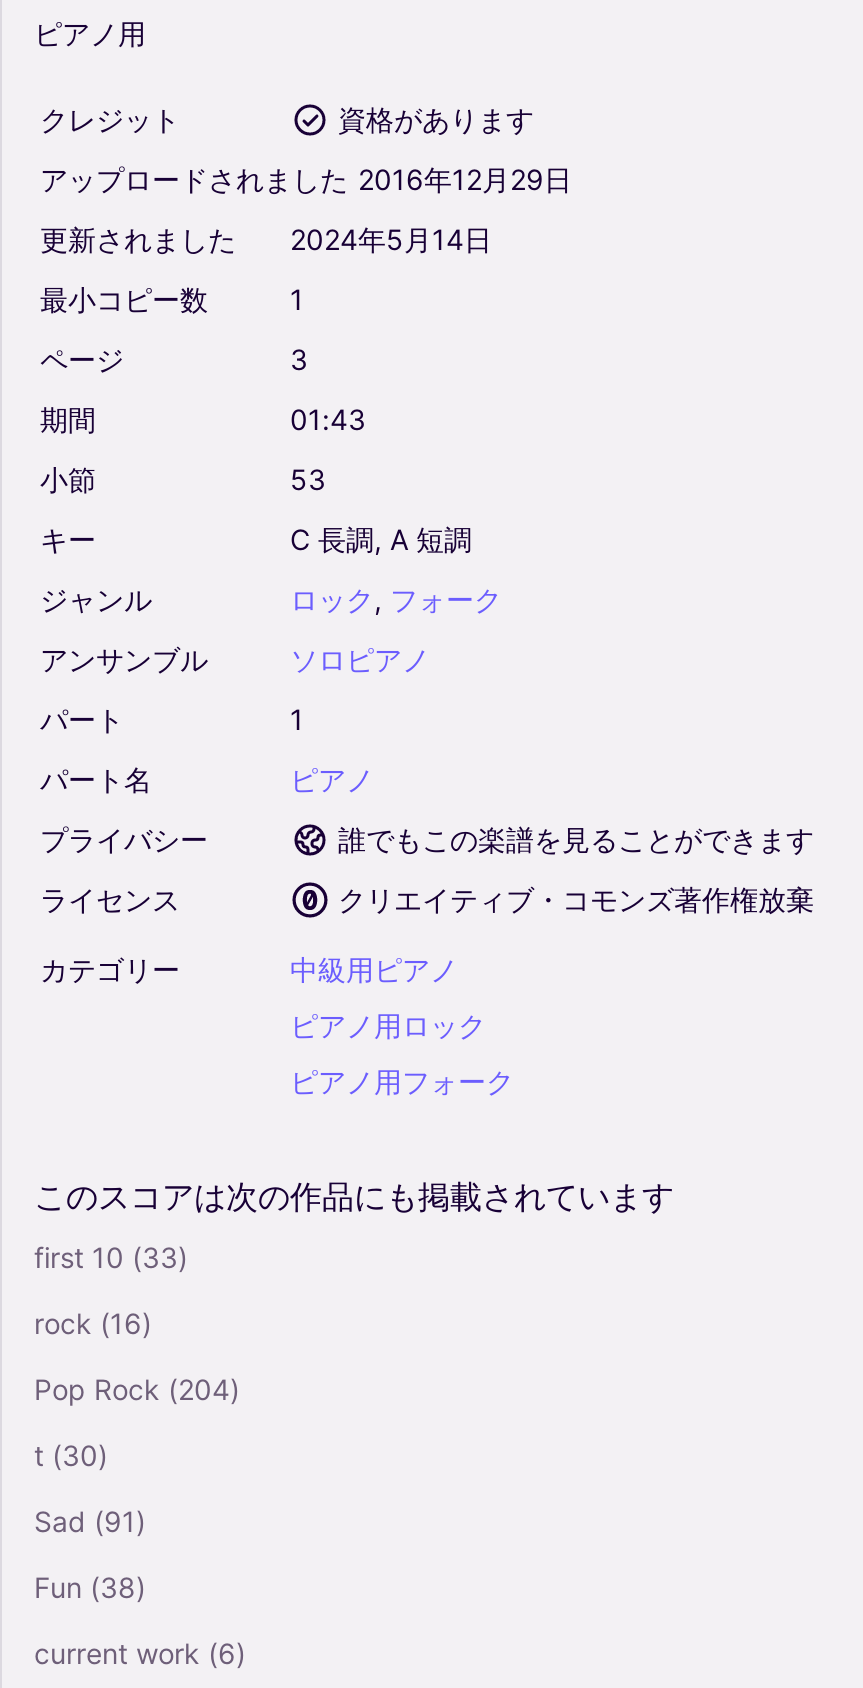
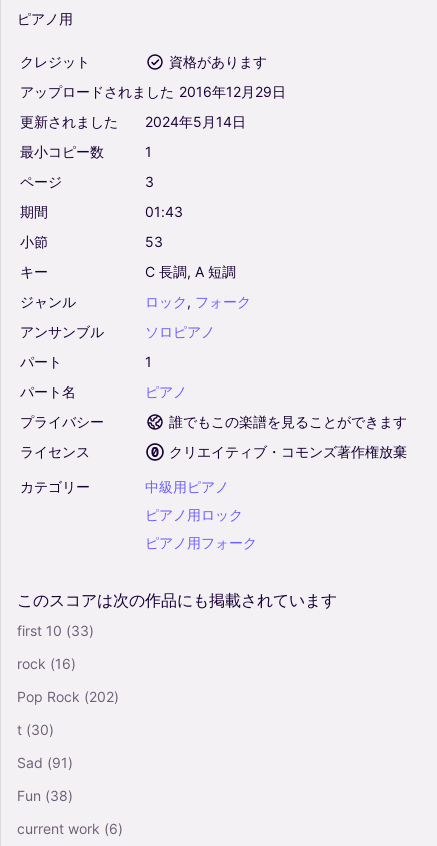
[34,1372,240,1406] Pop Rock (204) -> [17,688,119,705] Pop Rock (202)

